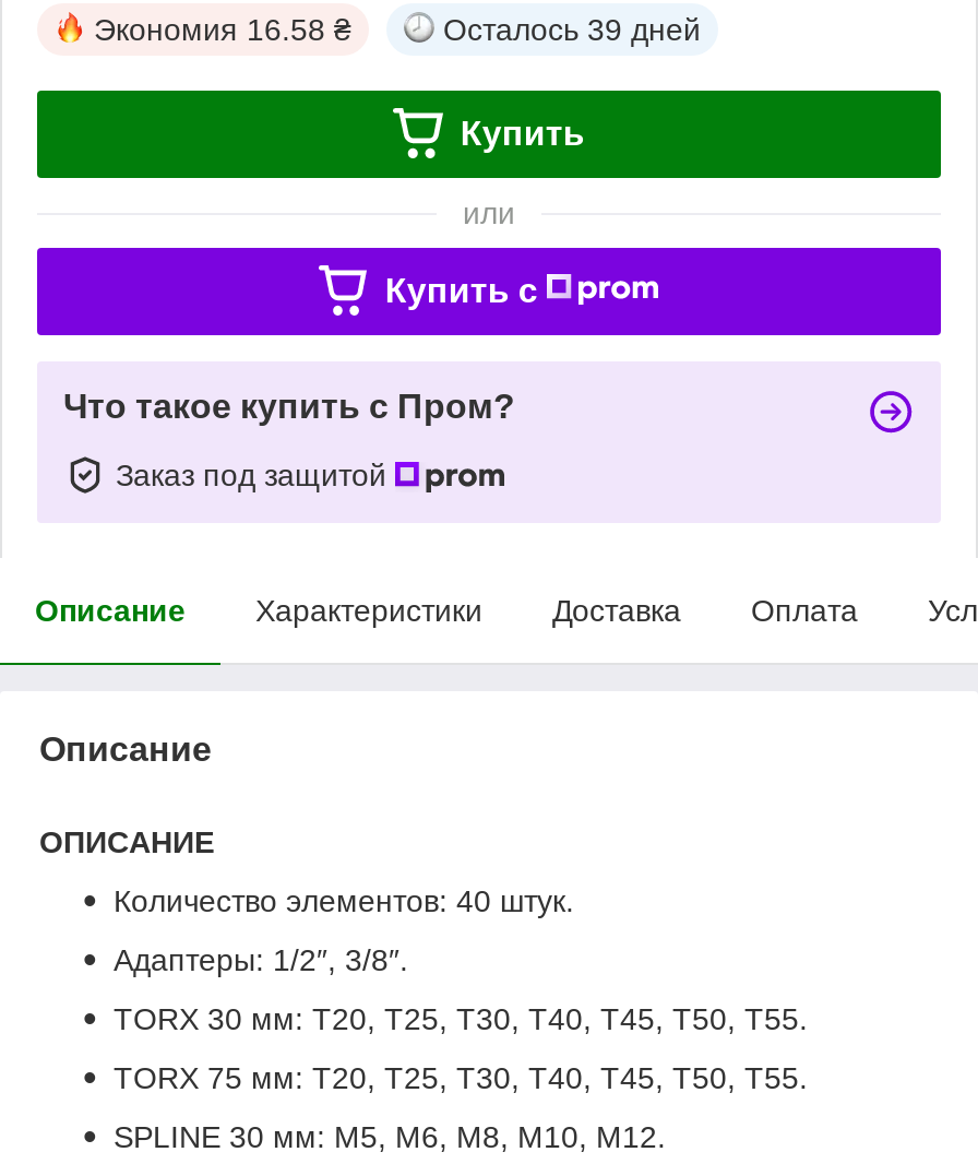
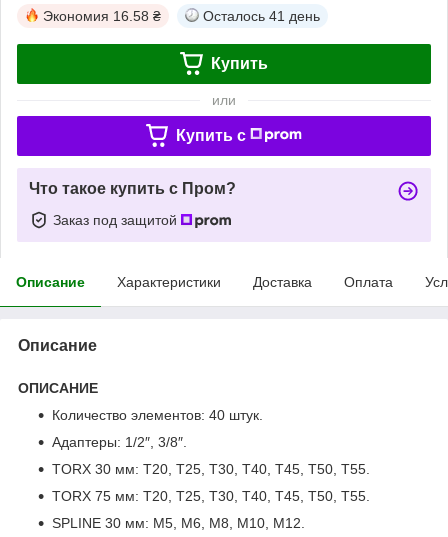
[443,12,701,47] Осталось 39 дней -> [203,8,320,24] Осталось 41 день

